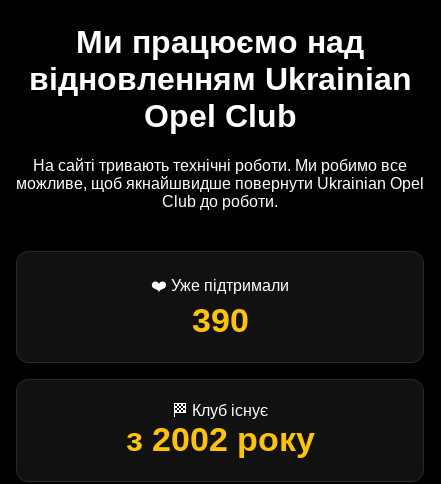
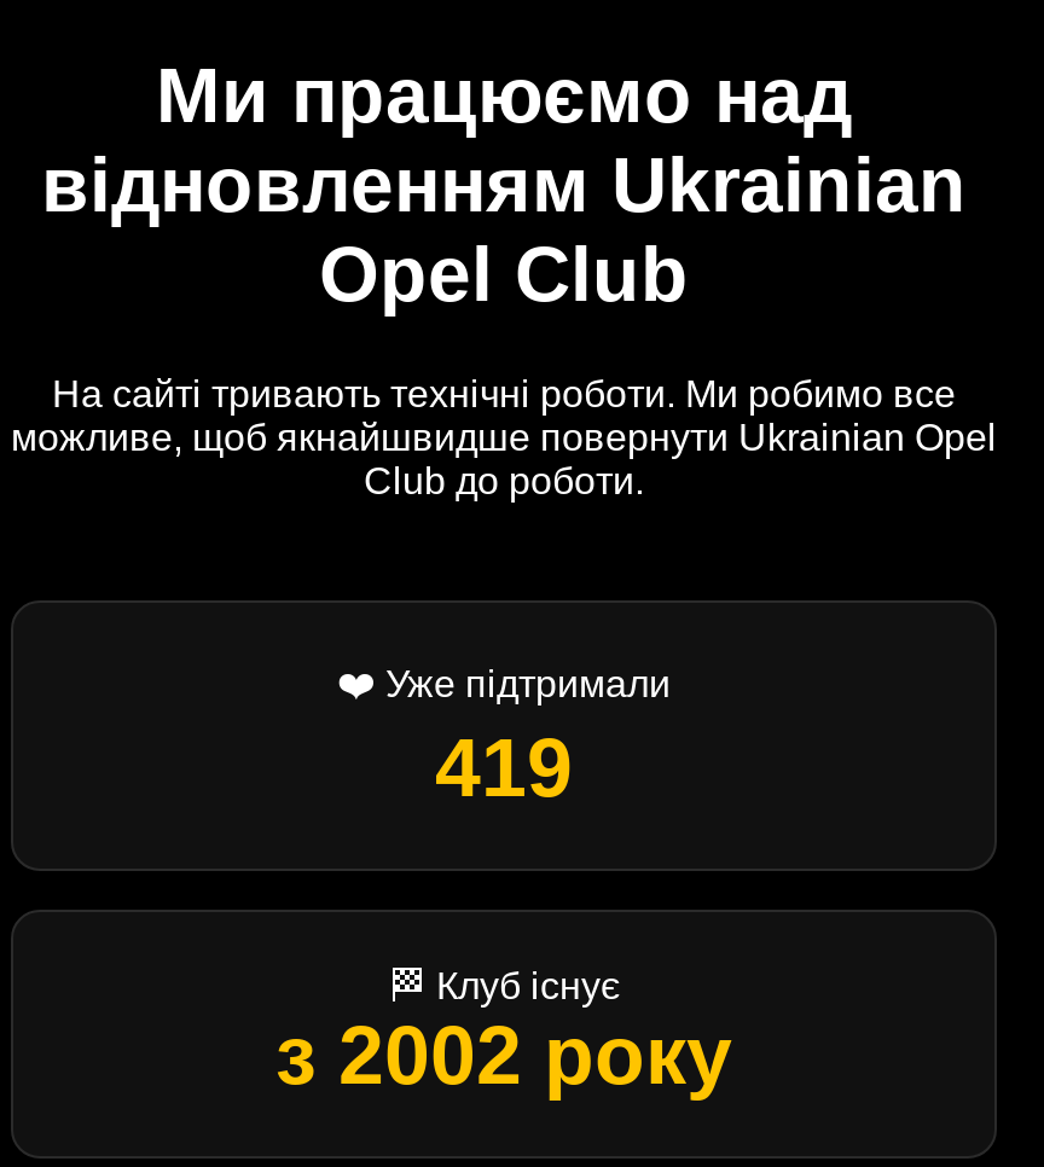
[191,301,248,339] 390 -> [435,721,573,813] 419

